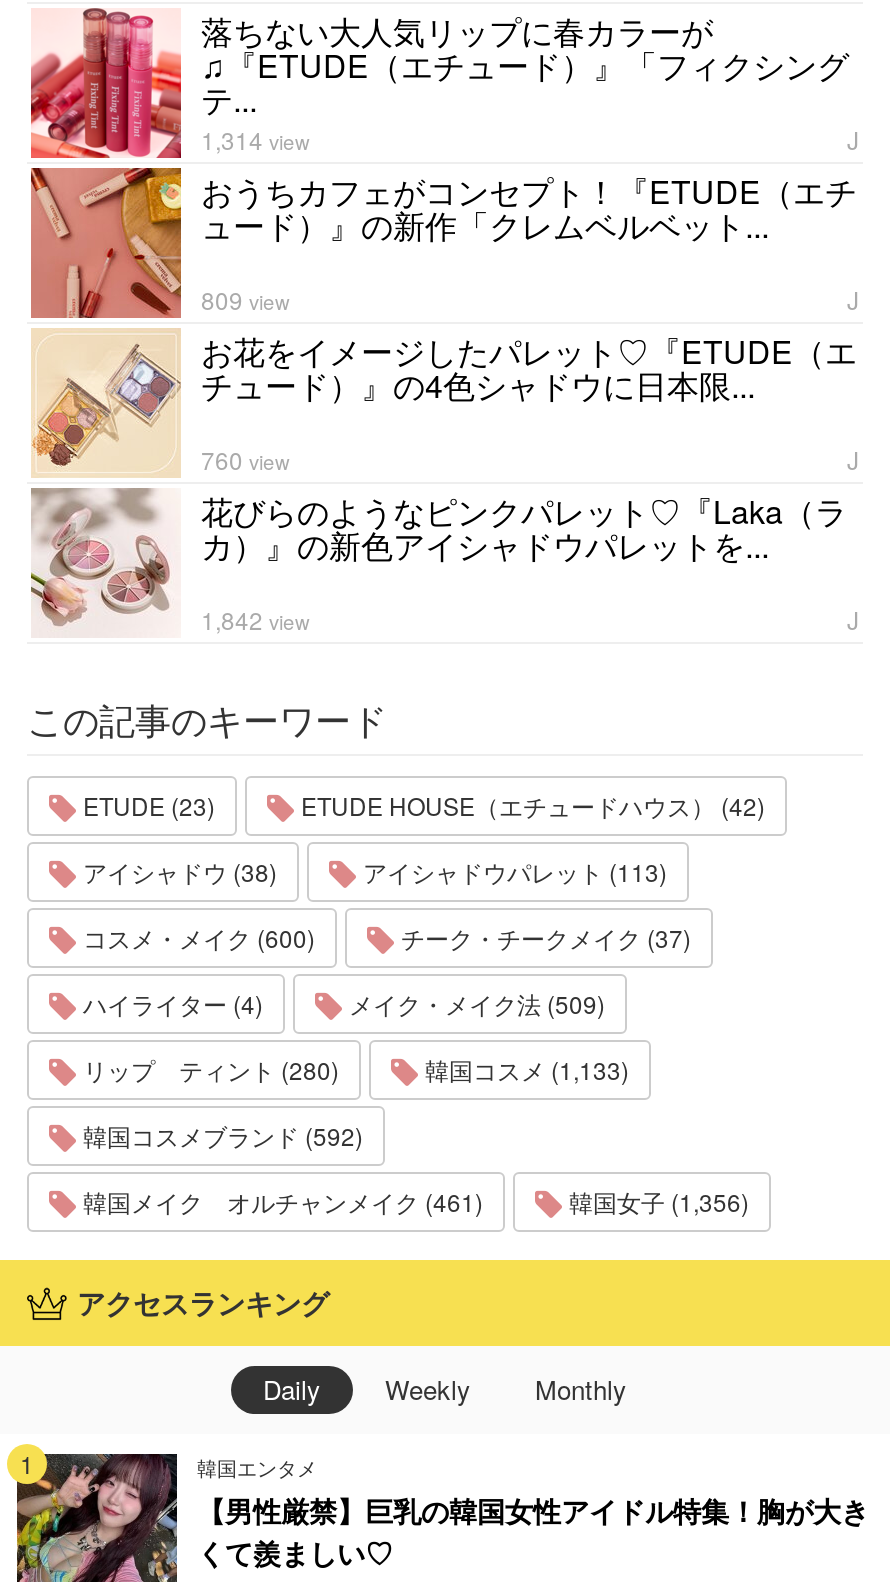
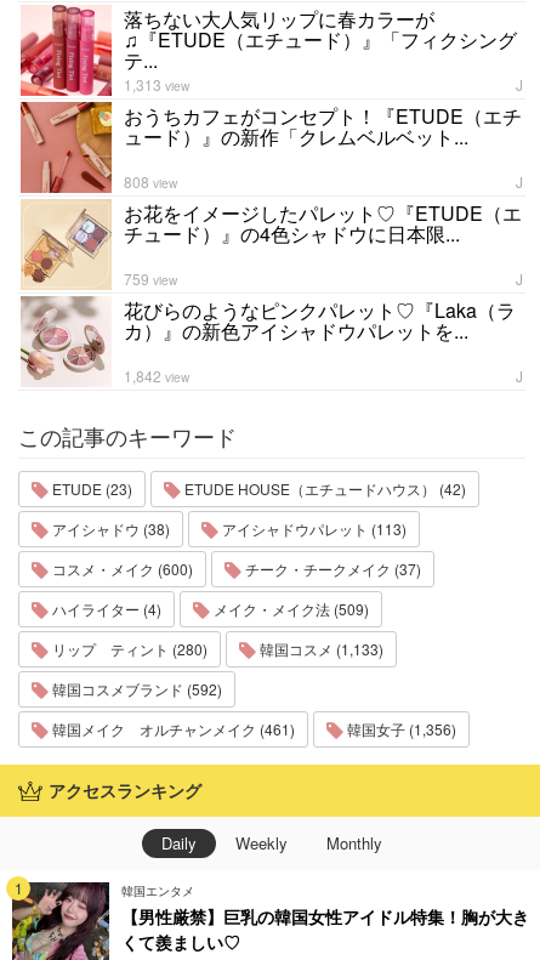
[201,121,309,155] 1,314 view -> [124,74,189,94] 1,313 view
[201,281,289,315] 809 view -> [124,171,177,191] 808 view
[201,441,289,475] 760 view -> [124,268,177,288] 759 view

